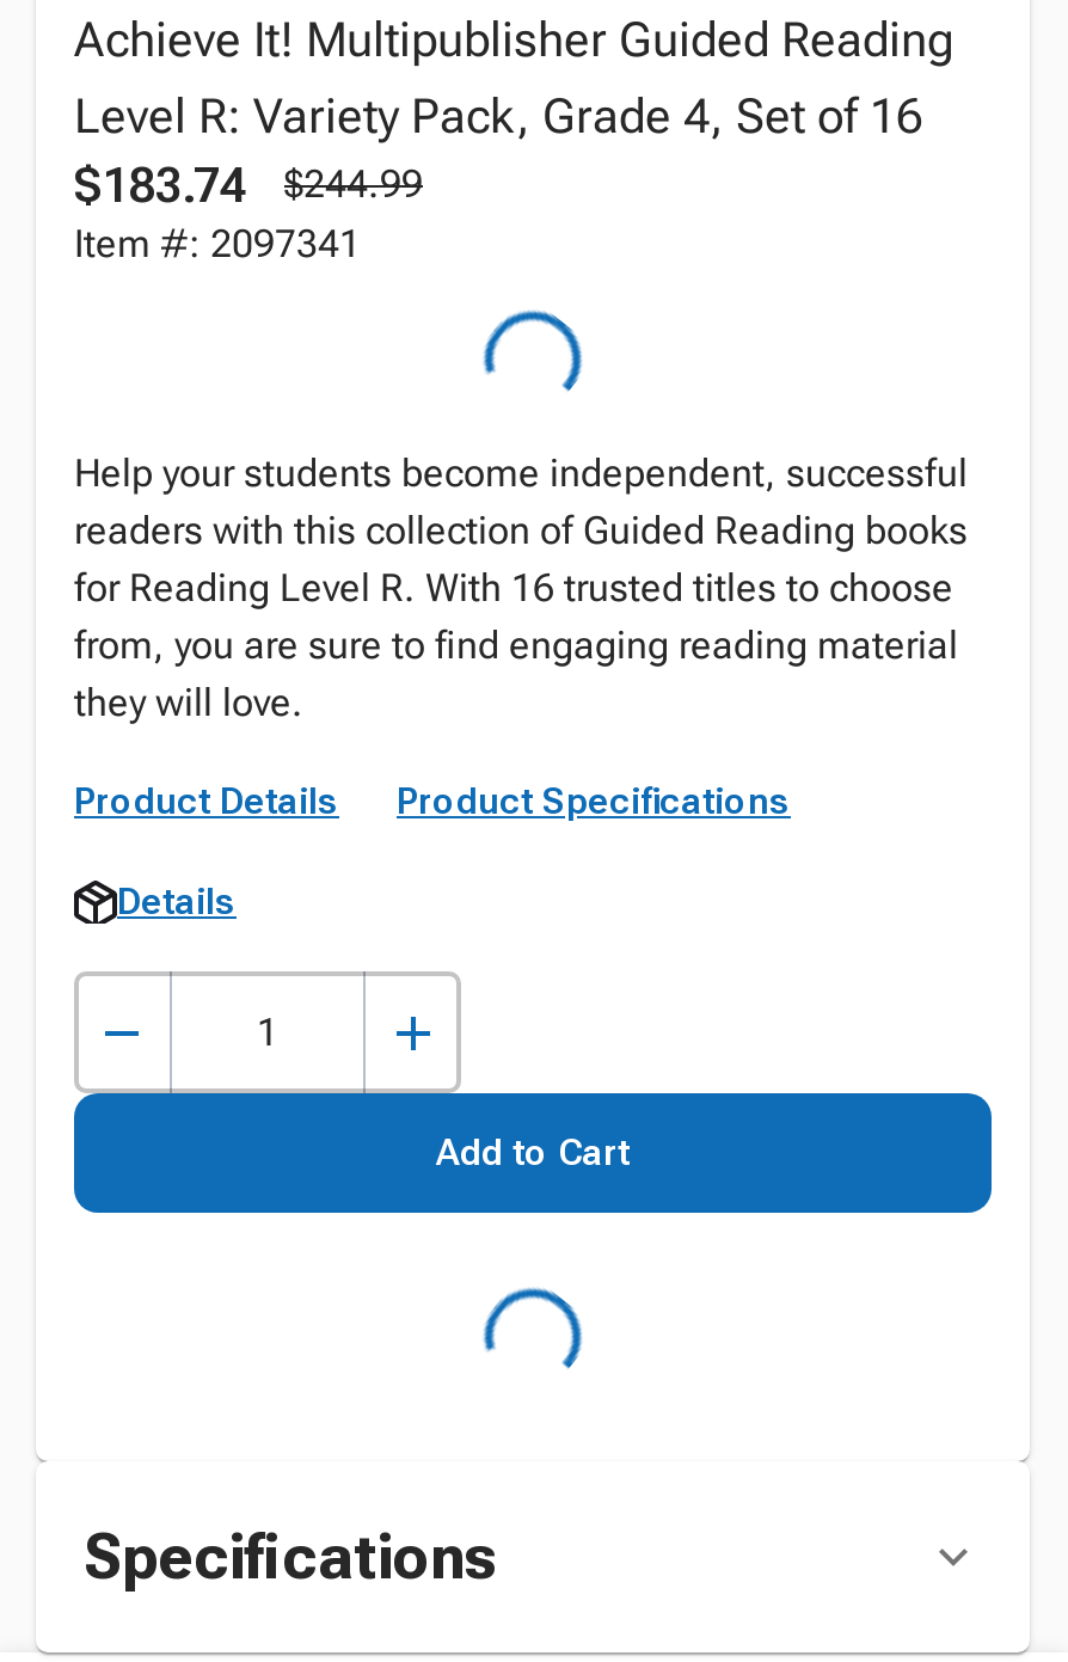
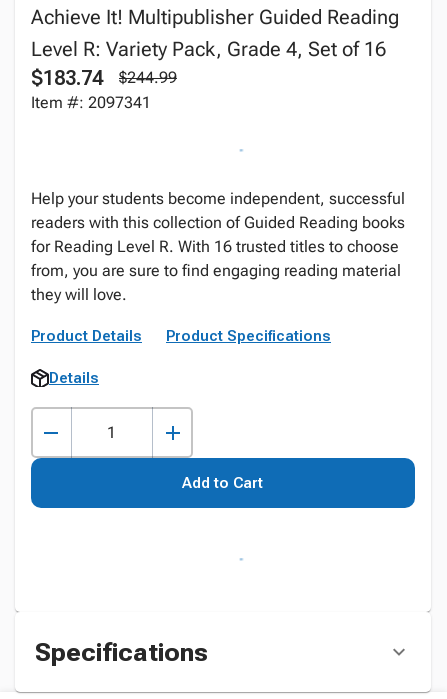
[483,309,583,393] [image] -> none
[483,1287,583,1370] [image] -> none

